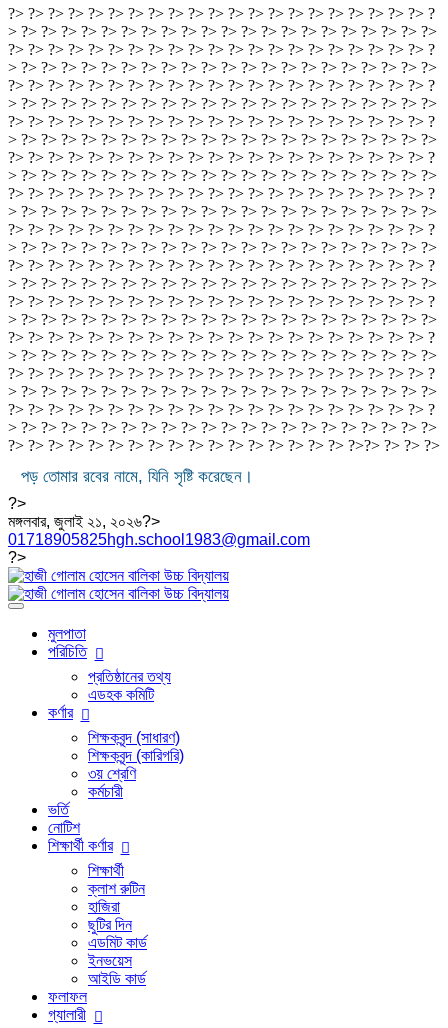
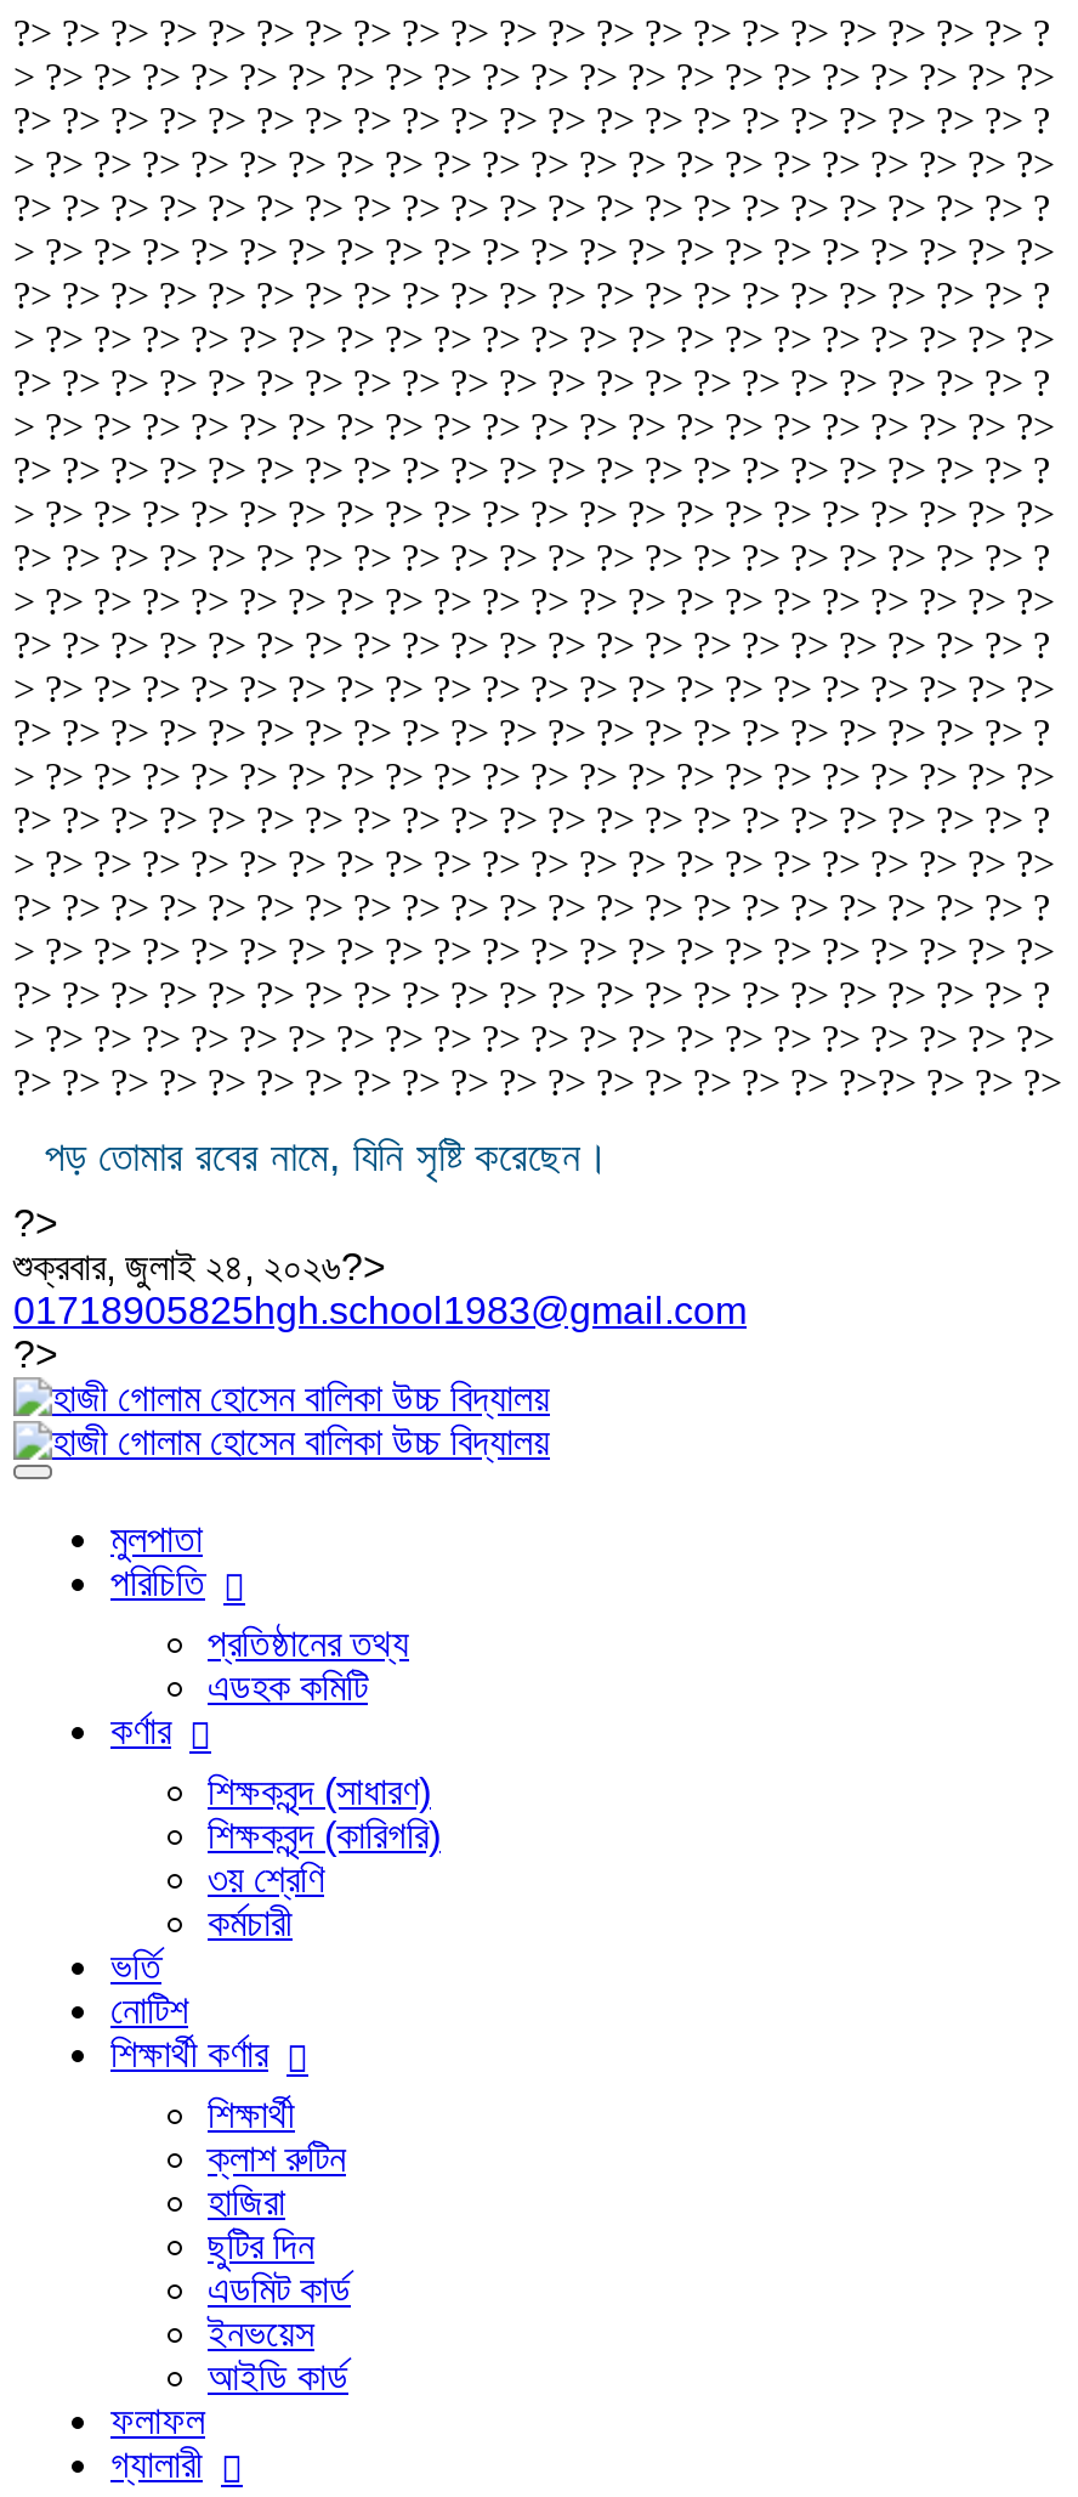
[8,513,160,530] মঙ্গলবার, জুলাই ২১, ২০২৬?> -> [13,1246,385,1287] শুক্রবার, জুলাই ২৪, ২০২৬?>

